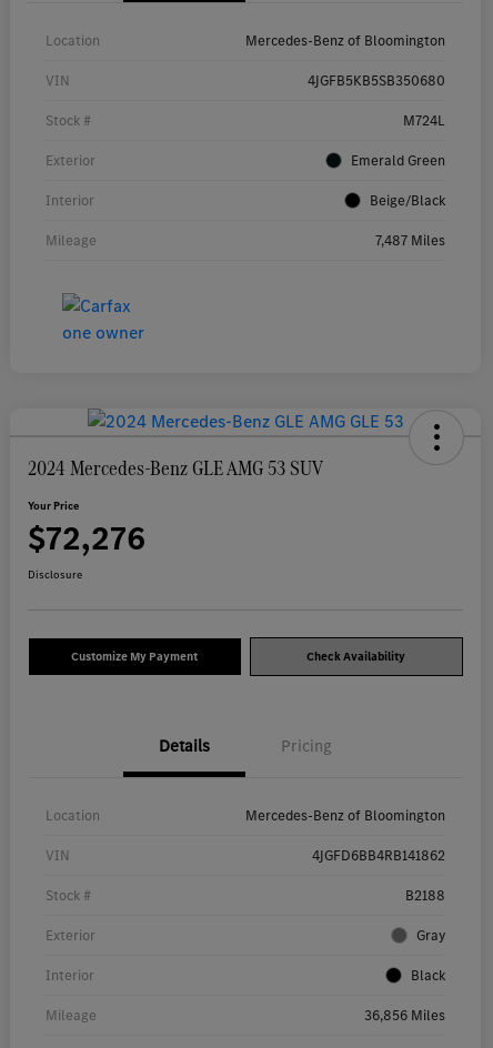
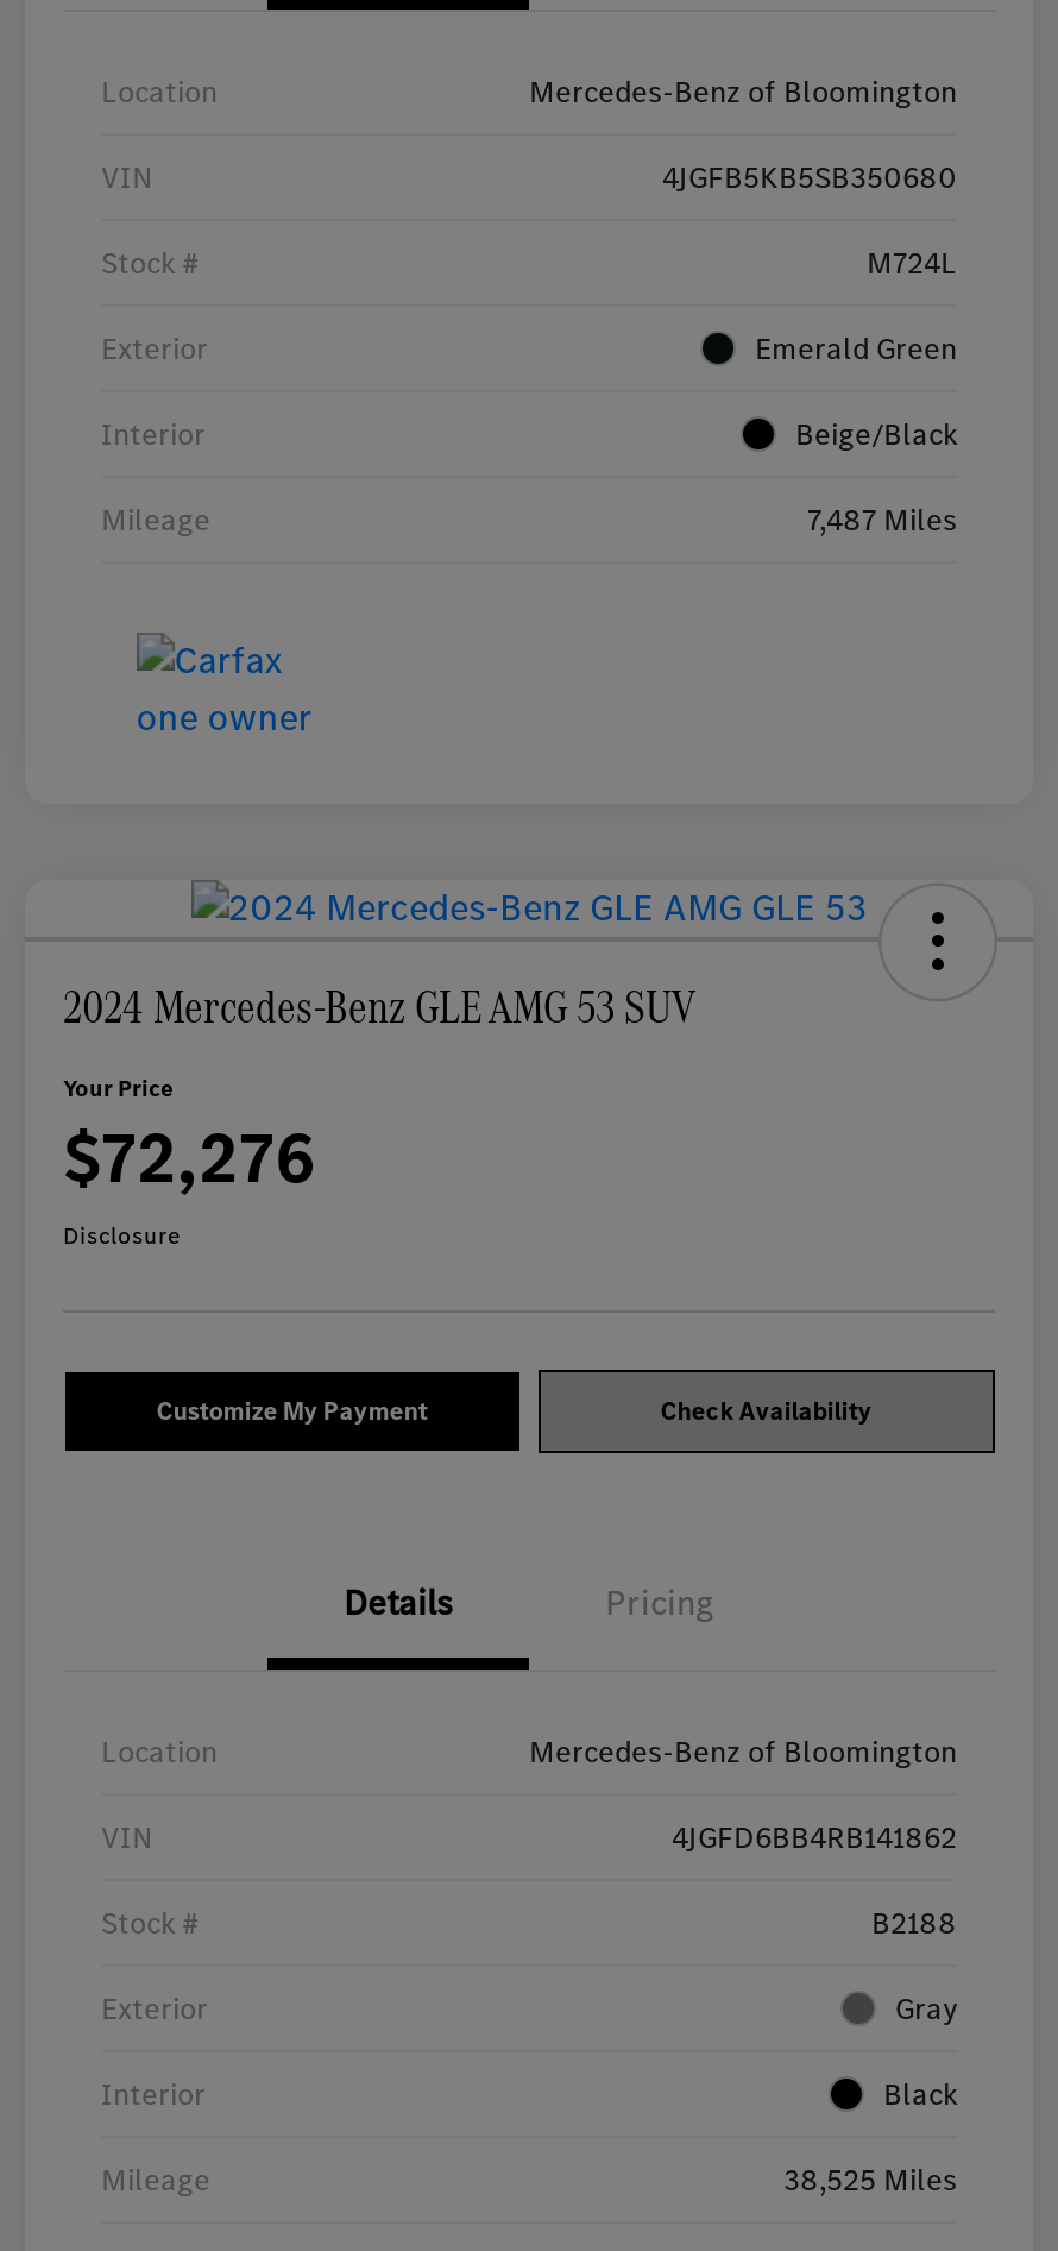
[364,1006,445,1025] 36,856 Miles -> [783,2160,957,2200] 38,525 Miles

